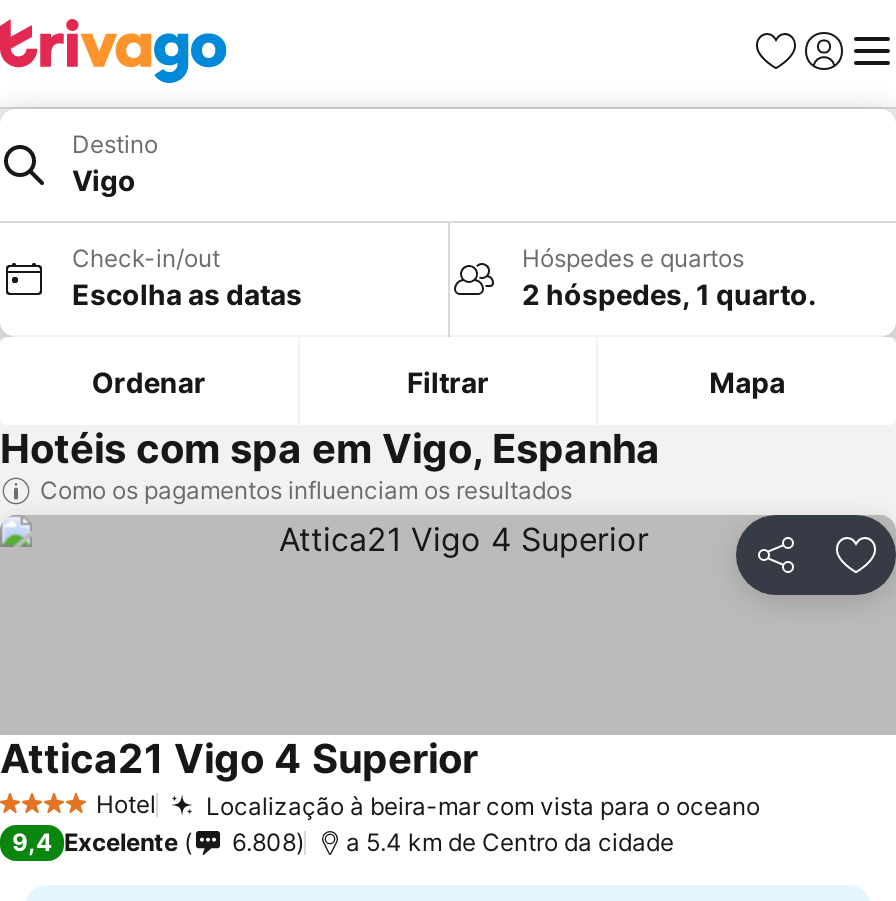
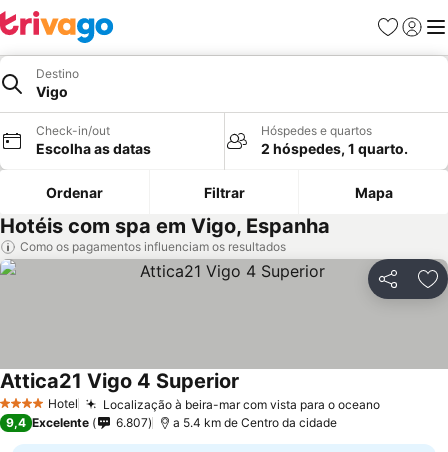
[232,827,296,857] 6.808 -> [116,415,148,430] 6.807

